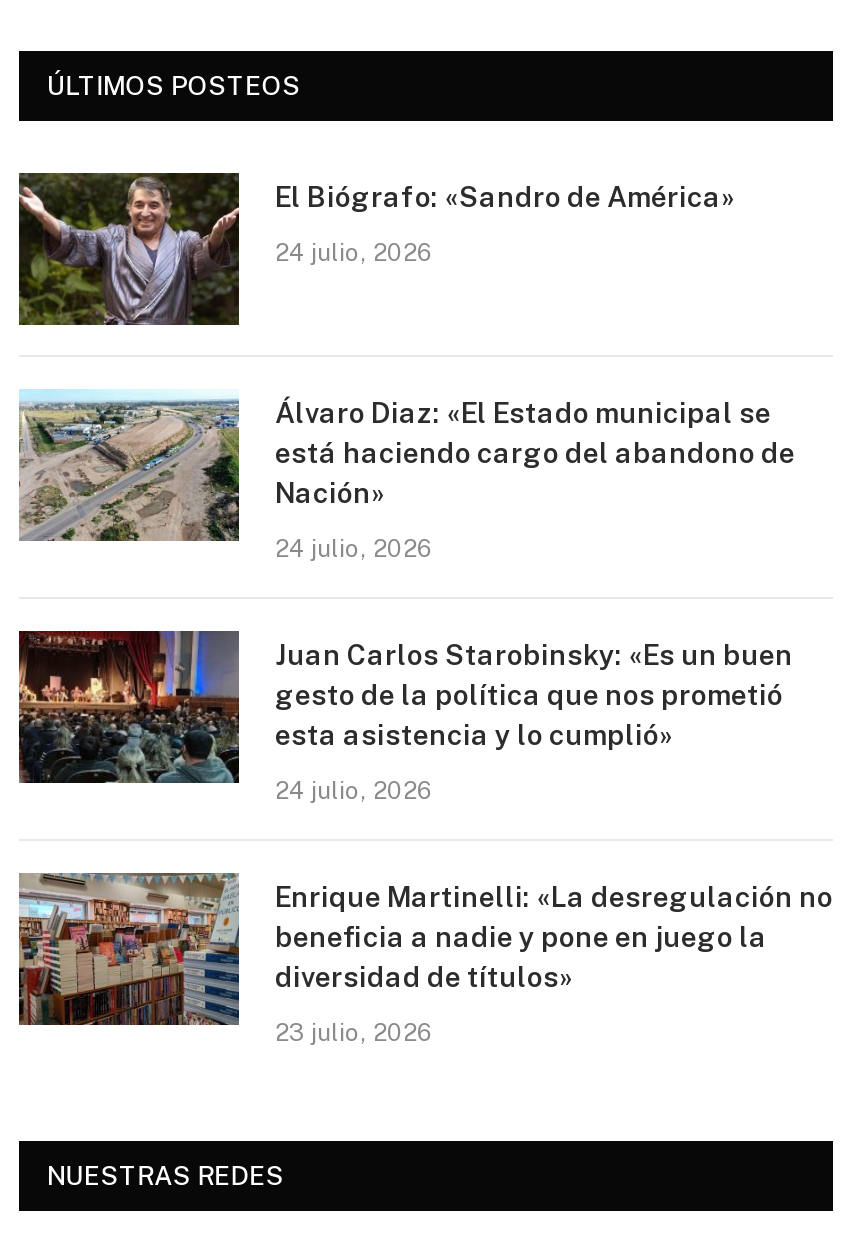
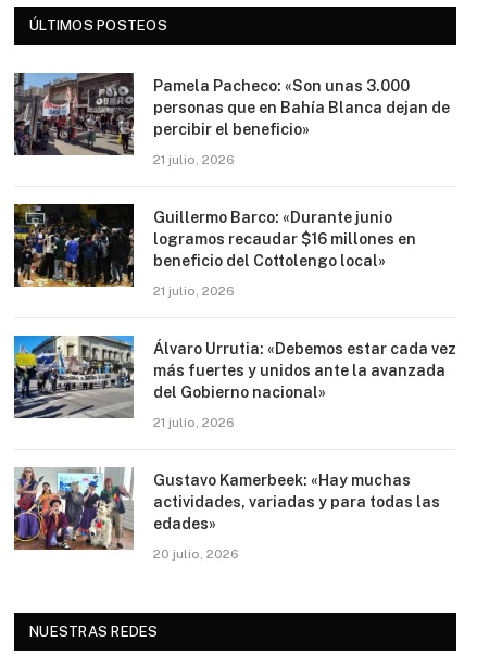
[17,171,735,327] [image] | El Biógrafo: «Sandro de América» -> [14,72,450,155] [image] | Pamela Pacheco: «Son unas 3.000 | personas que en Bahía Blanca dejan de | percibir el beneficio»
[275,238,433,266] 24 julio, 2026 -> [153,152,235,167] 21 julio, 2026
[19,389,795,543] [image] | Álvaro Diaz: «El Estado municipal se | está haciendo cargo del abandono de | Nación» -> [14,203,416,288] [image] | Guillermo Barco: «Durante junio | logramos recaudar $16 millones en | beneficio del Cottolengo local»
[275,534,433,562] 24 julio, 2026 -> [153,283,235,298] 21 julio, 2026
[17,629,793,783] [image] | Juan Carlos Starobinsky: «Es un buen | gesto de la política que nos prometió | esta asistencia y lo cumplió» -> [13,335,456,418] [image] | Álvaro Urrutia: «Debemos estar cada vez | más fuertes y unidos ante la avanzada | del Gobierno nacional»
[275,776,433,804] 24 julio, 2026 -> [153,415,235,430] 21 julio, 2026
[19,871,833,1027] [image] | Enrique Martinelli: «La desregulación no | beneficia a nadie y pone en juego la | diversidad de títulos» -> [13,467,440,551] [image] | Gustavo Kamerbeek: «Hay muchas | actividades, variadas y para todas las | edades»
[275,1018,433,1046] 23 julio, 2026 -> [153,546,239,561] 20 julio, 2026

